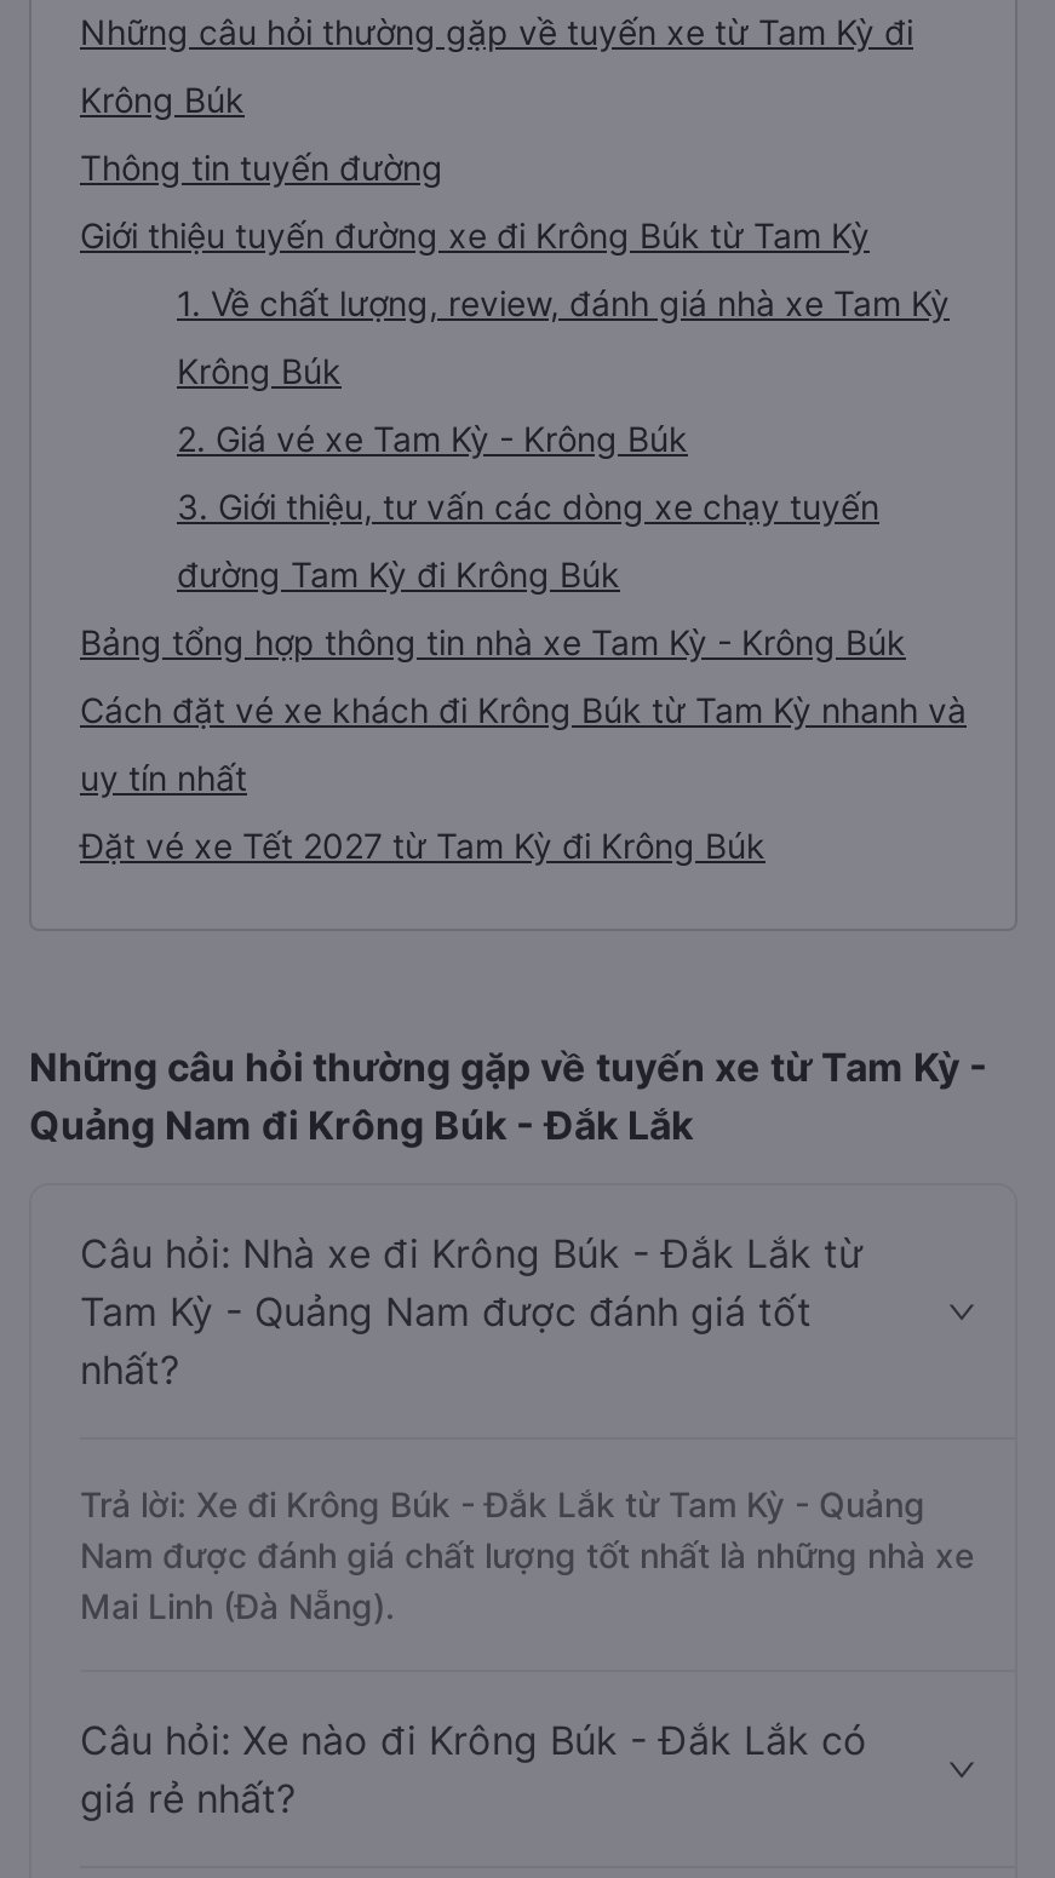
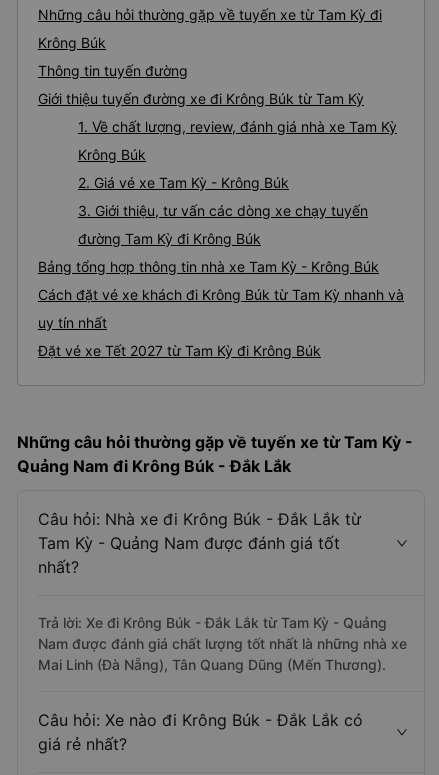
[80,1585,395,1626] Mai Linh (Đà Nẵng). -> [38,656,386,673] Mai Linh (Đà Nẵng), Tân Quang Dũng (Mến Thương).

